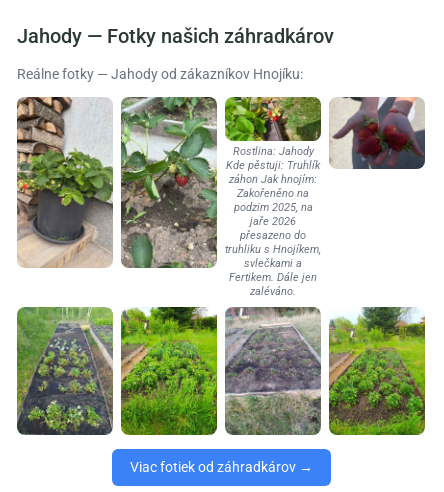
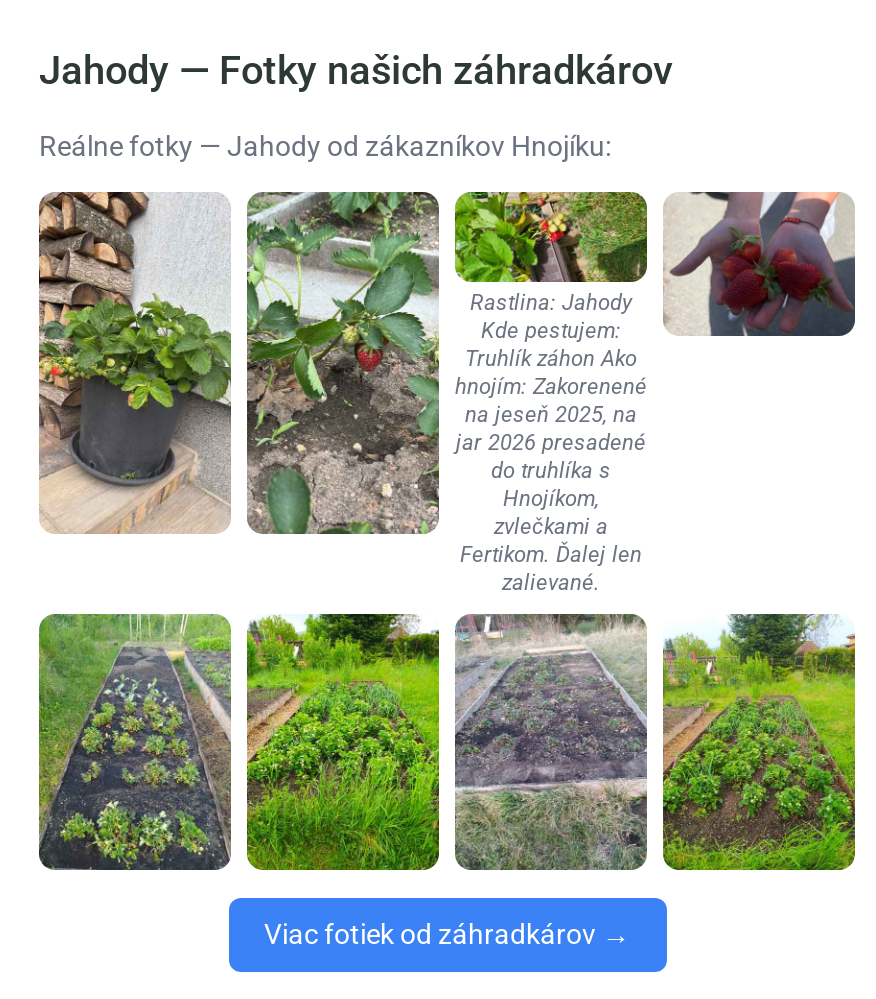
[225,145,321,298] Rostlina: Jahody | Kde pěstuji: Truhlík | záhon Jak hnojím: | Zakořeněno na | podzim 2025, na | jaře 2026 | přesazeno do | truhliku s Hnojíkem, | svlečkami a | Fertikem. Dále jen | zaléváno. -> [455,289,647,595] Rastlina: Jahody | Kde pestujem: | Truhlík záhon Ako | hnojím: Zakorenené | na jeseň 2025, na | jar 2026 presadené | do truhlíka s | Hnojíkom, | zvlečkami a | Fertikom. Ďalej len | zalievané.

